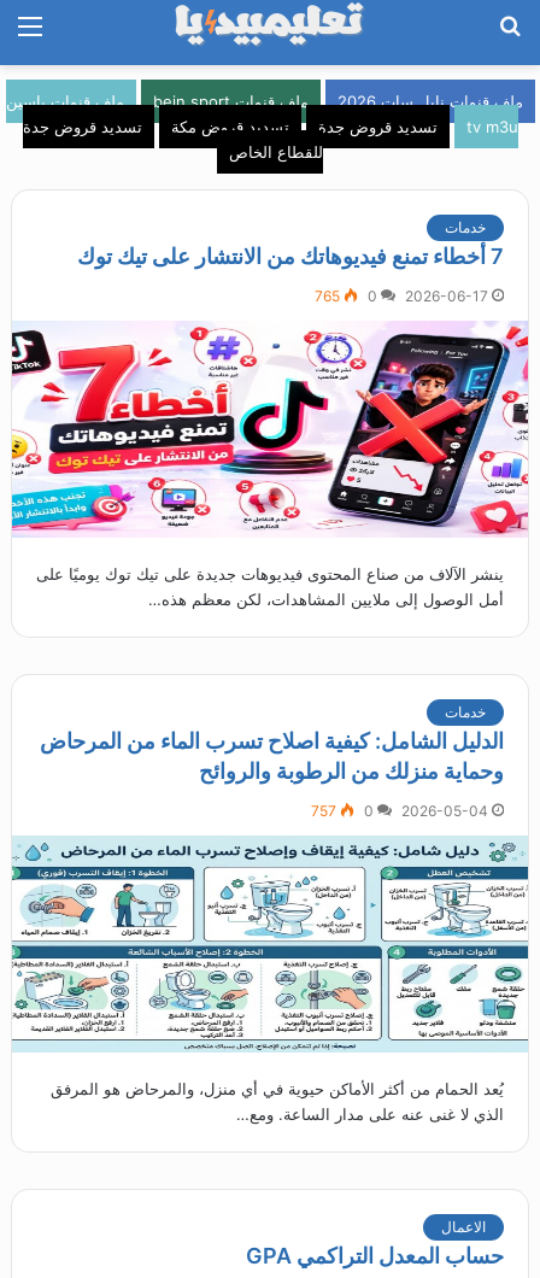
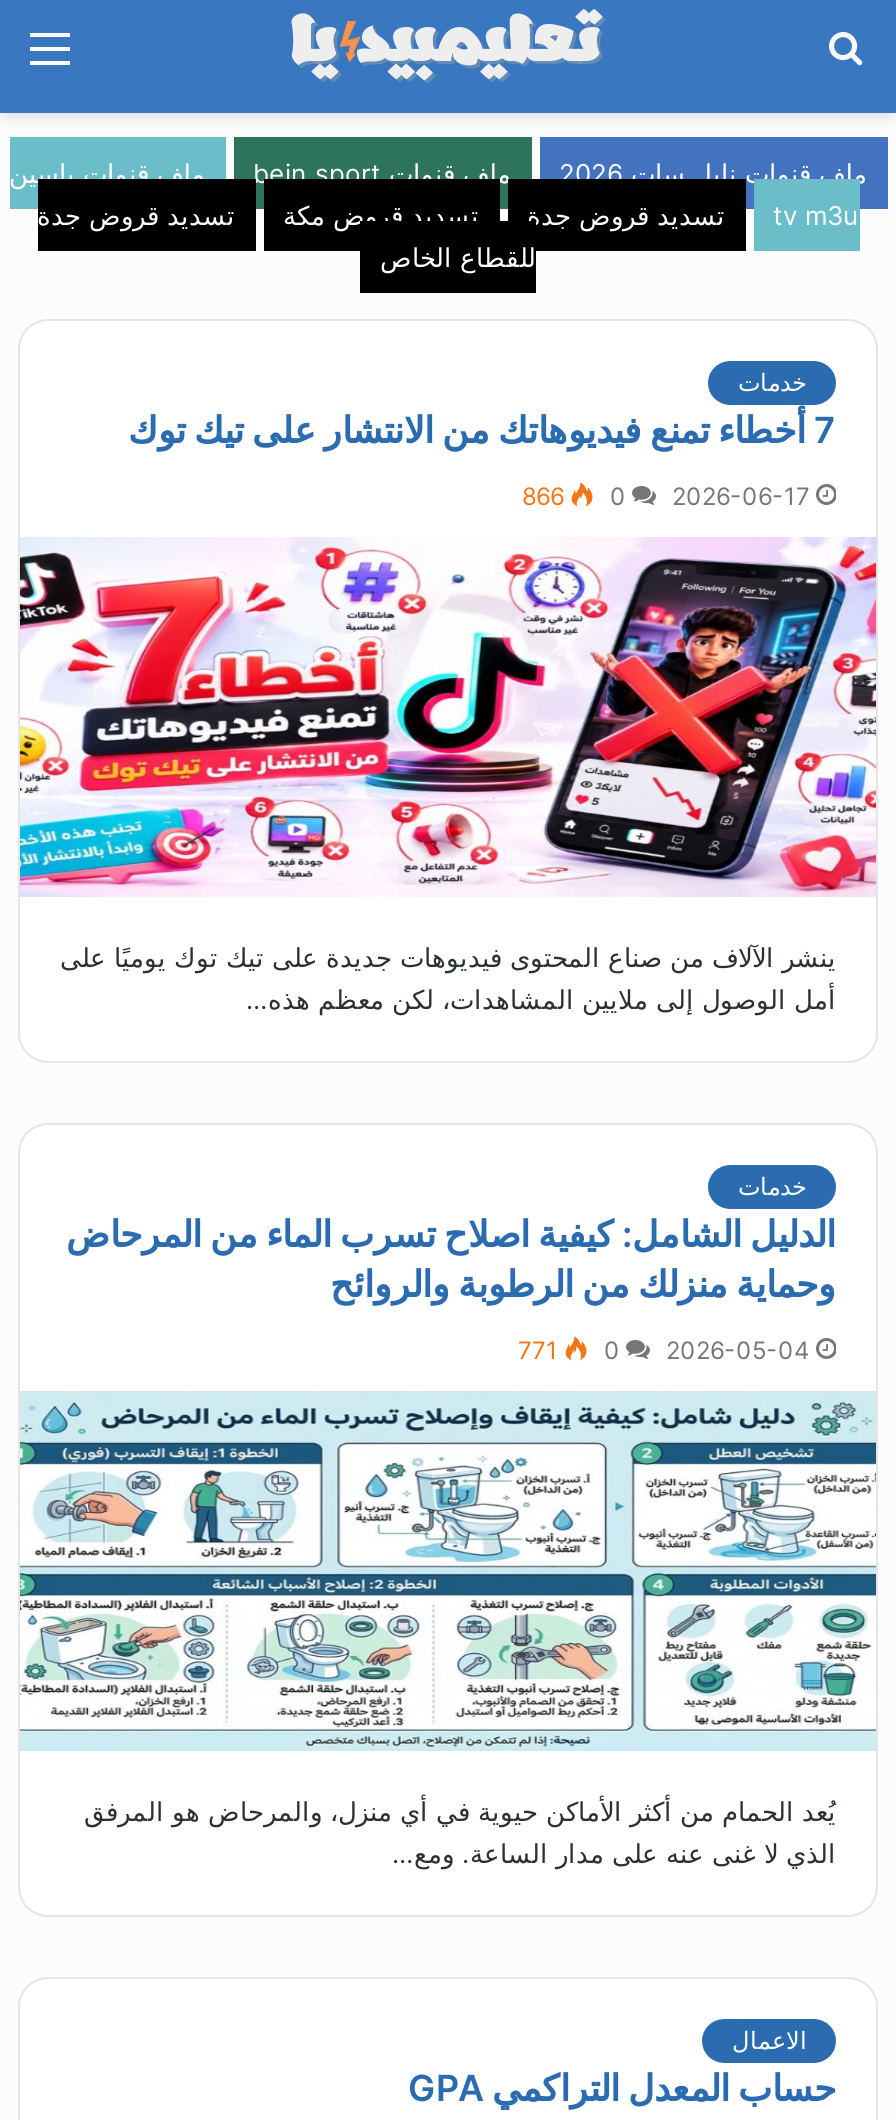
[315,287,488,305] 765 0 2026-06-17 -> [522,481,810,511] 866 0 2026-06-17
[311,802,488,820] 757 0 2026-05-04 -> [518,1335,810,1365] 771 0 2026-05-04

